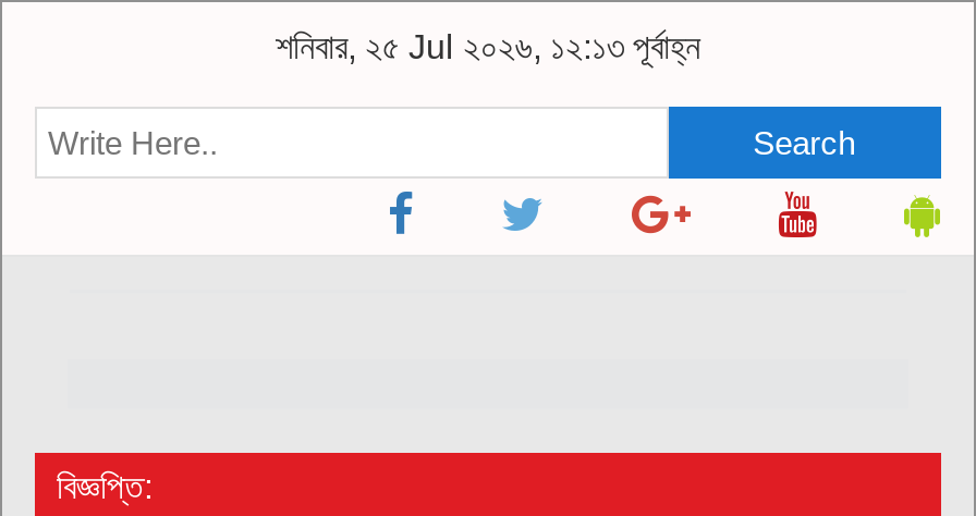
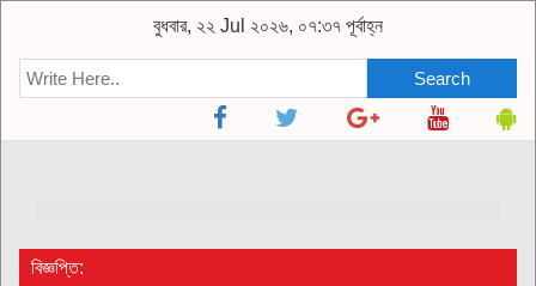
[276,28,700,65] শনিবার, ২৫ Jul ২০২৬, ১২:১৩ পূর্বাহ্ন -> [153,16,383,36] বুধবার, ২২ Jul ২০২৬, ০৭:৩৭ পূর্বাহ্ন

